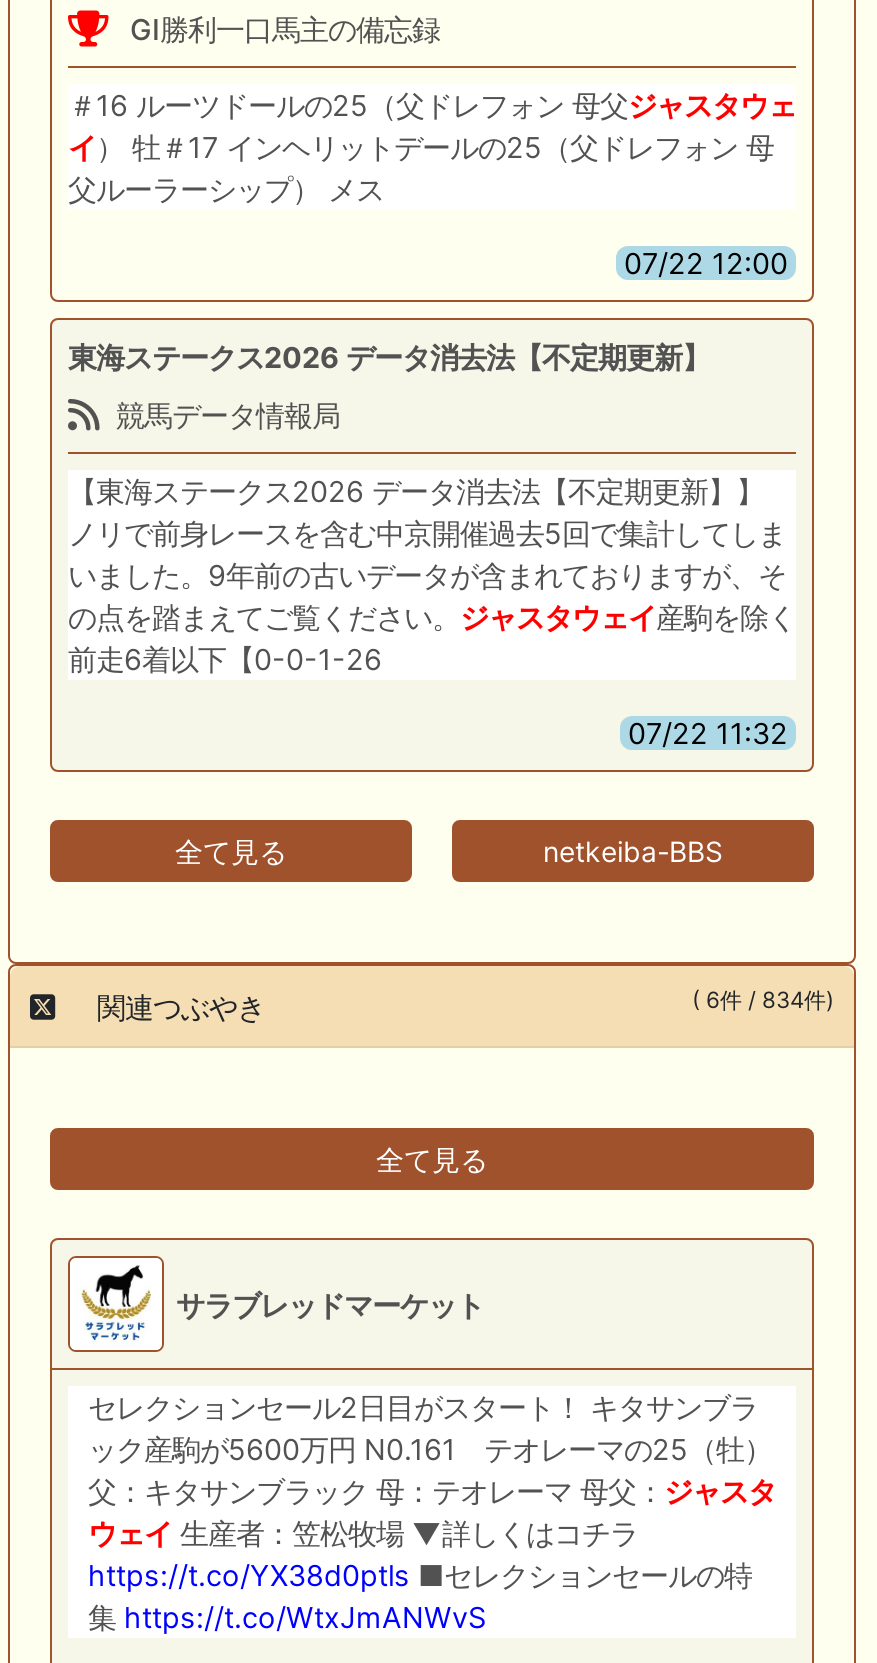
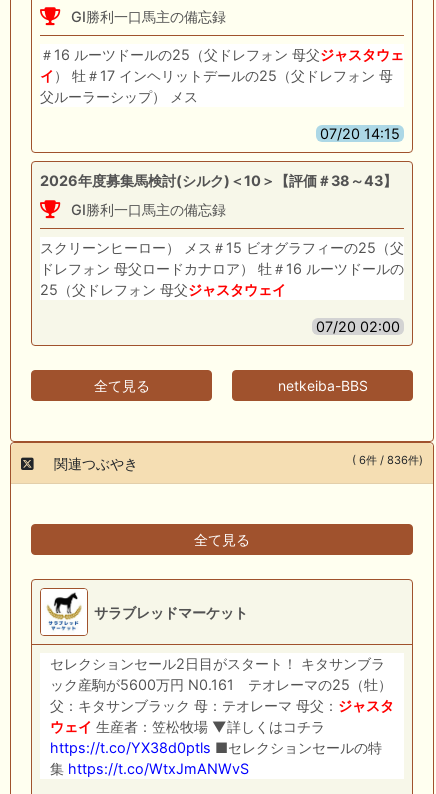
[624,246,788,280] 07/22 12:00 -> [320,125,400,142] 07/20 14:15
[68,340,710,374] 東海ステークス2026 データ消去法【不定期更新】 -> [40,172,397,189] 2026年度募集馬検討(シルク)＜10＞【評価＃38～43】
[116,398,340,432] 競馬データ情報局 -> [71,201,226,218] GI勝利一口馬主の備忘録
[68,474,796,676] 【東海ステークス2026 データ消去法【不定期更新】】 | ノリで前身レースを含む中京開催過去5回で集計してしま | いました。9年前の古いデータが含まれておりますが、そ | の点を踏まえてご覧ください。ジャスタウェイ産駒を除く | 前走6着以下【0-0-1-26 -> [40,239,404,298] スクリーンヒーロー） メス＃15 ビオグラフィーの25（父 | ドレフォン 母父ロードカナロア） 牡＃16 ルーツドールの | 25（父ドレフォン 母父ジャスタウェイ
[628,716,788,750] 07/22 11:32 -> [316,318,400,335] 07/20 02:00
[692,987,834,1015] ( 6件 / 834件) -> [352,453,423,467] ( 6件 / 836件)

